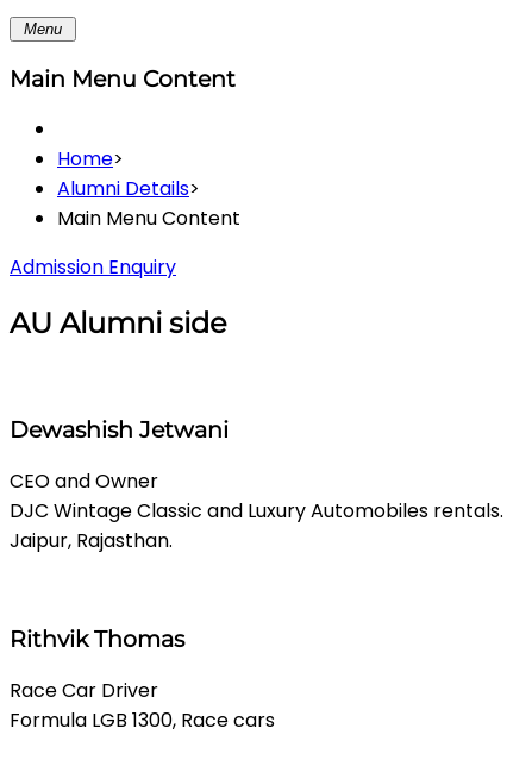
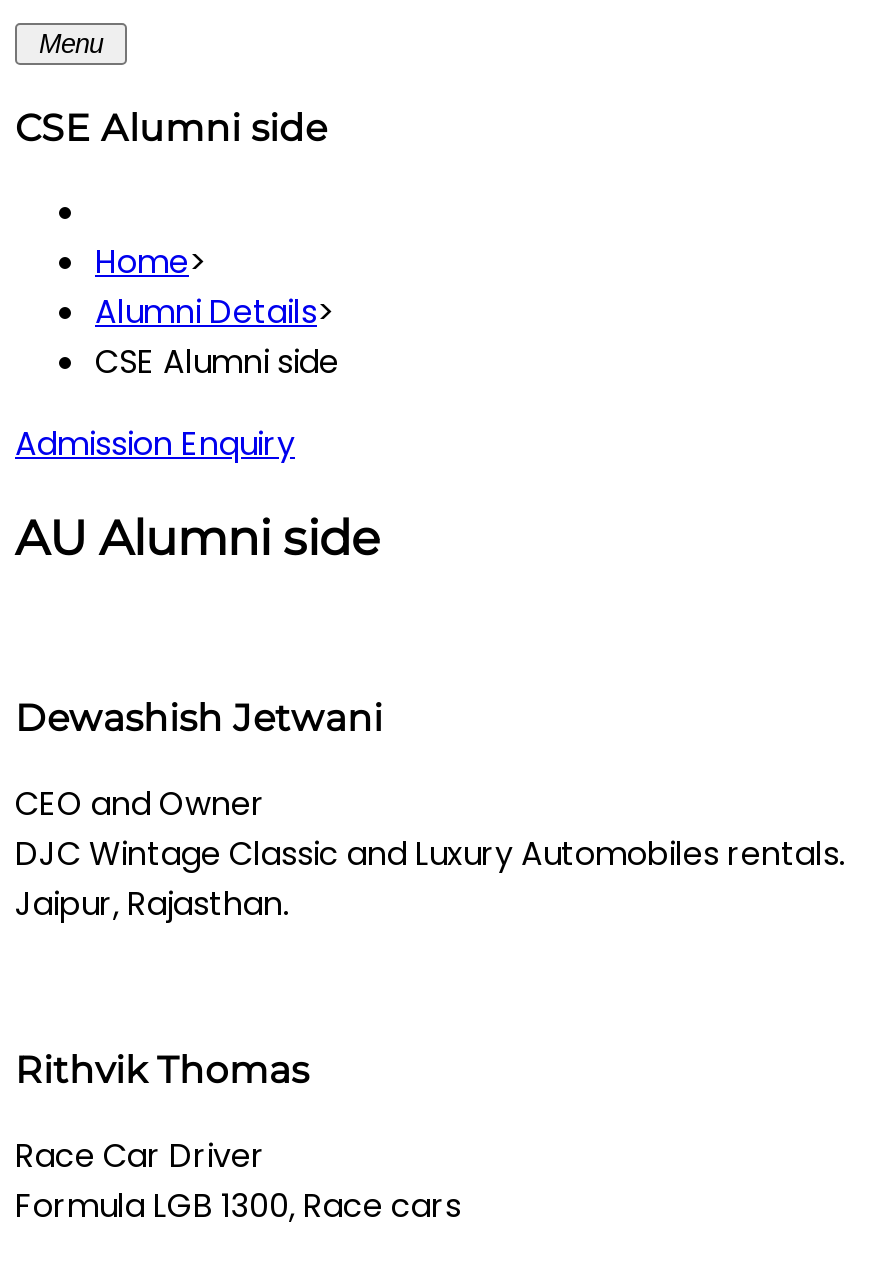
[10,65,236,92] Main Menu Content -> [15,104,327,150] CSE Alumni side
[57,205,240,232] Main Menu Content -> [95,340,339,386] CSE Alumni side

